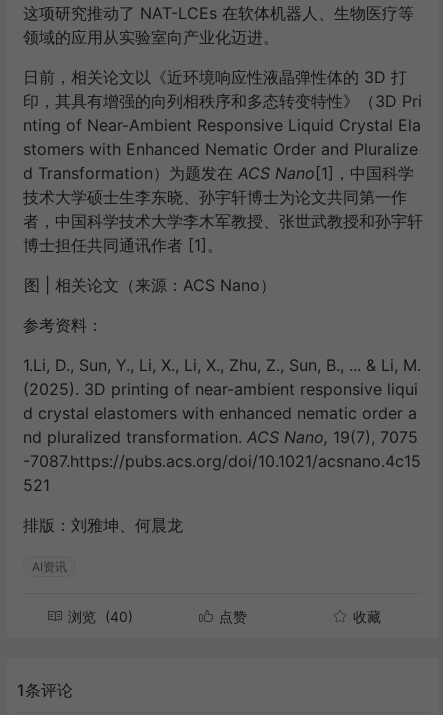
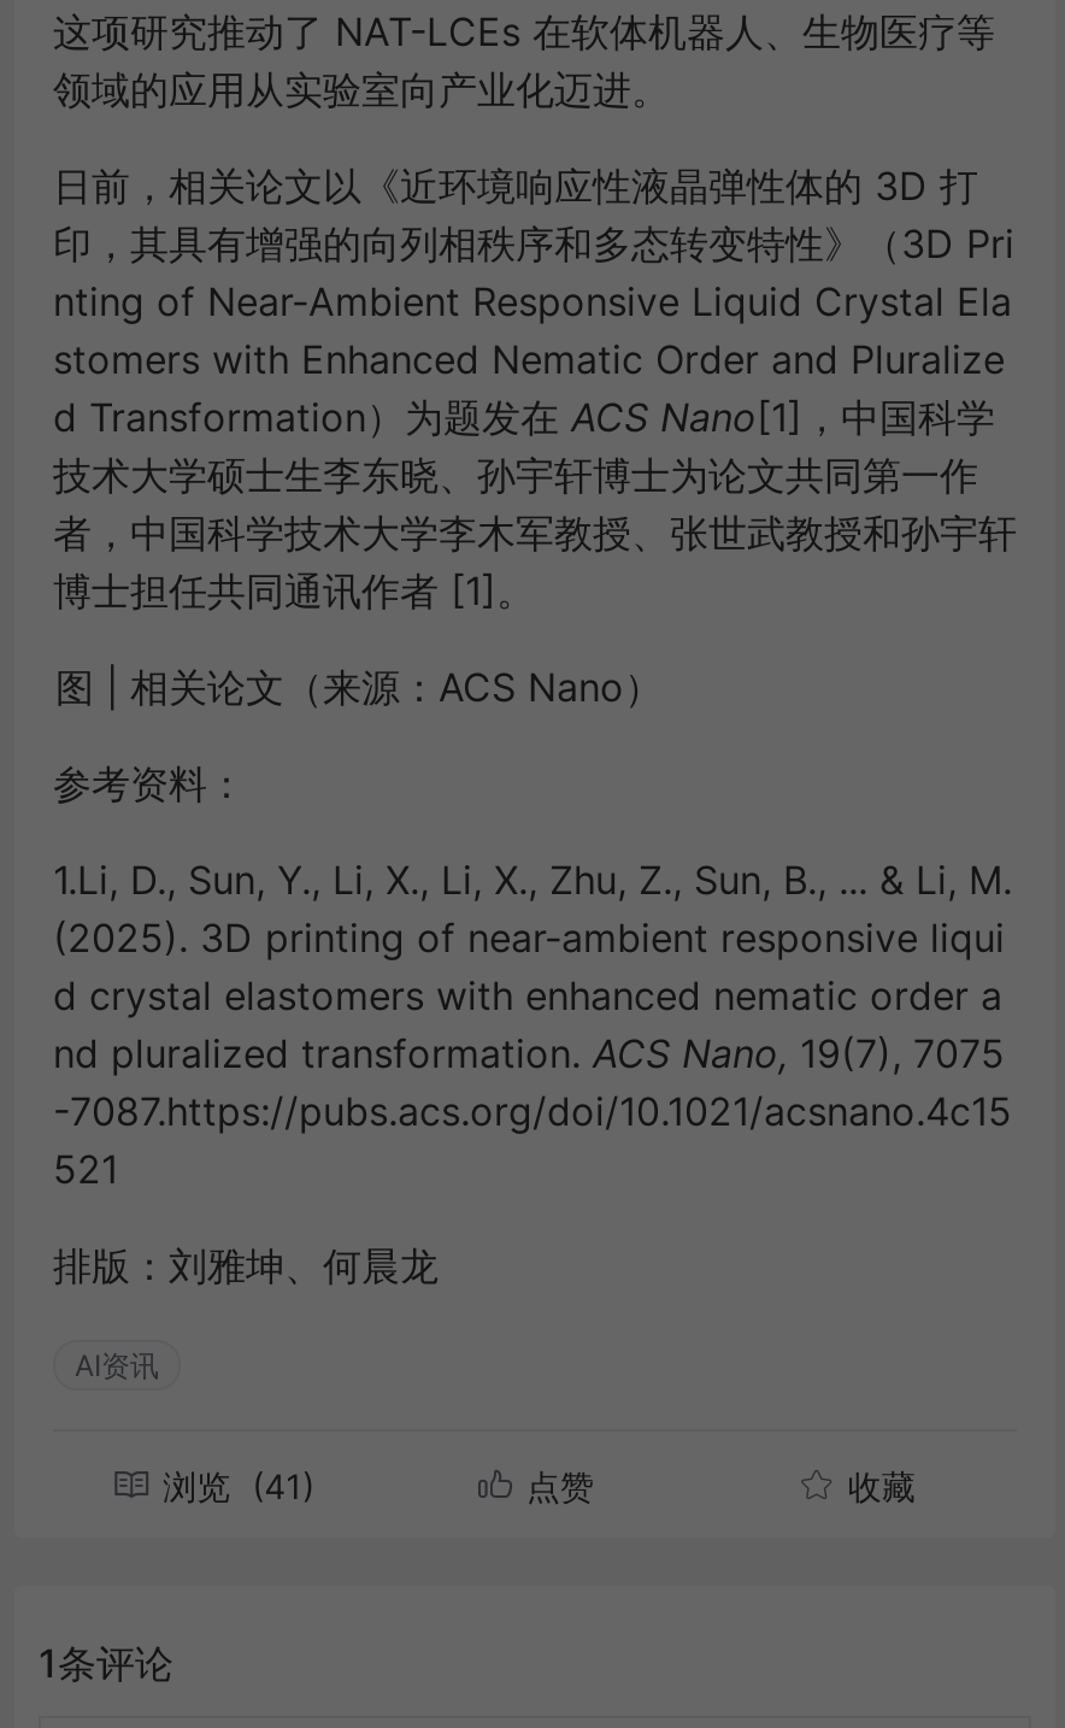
[68,607,133,624] 浏览 (40) -> [163,1464,315,1505] 浏览 (41)

